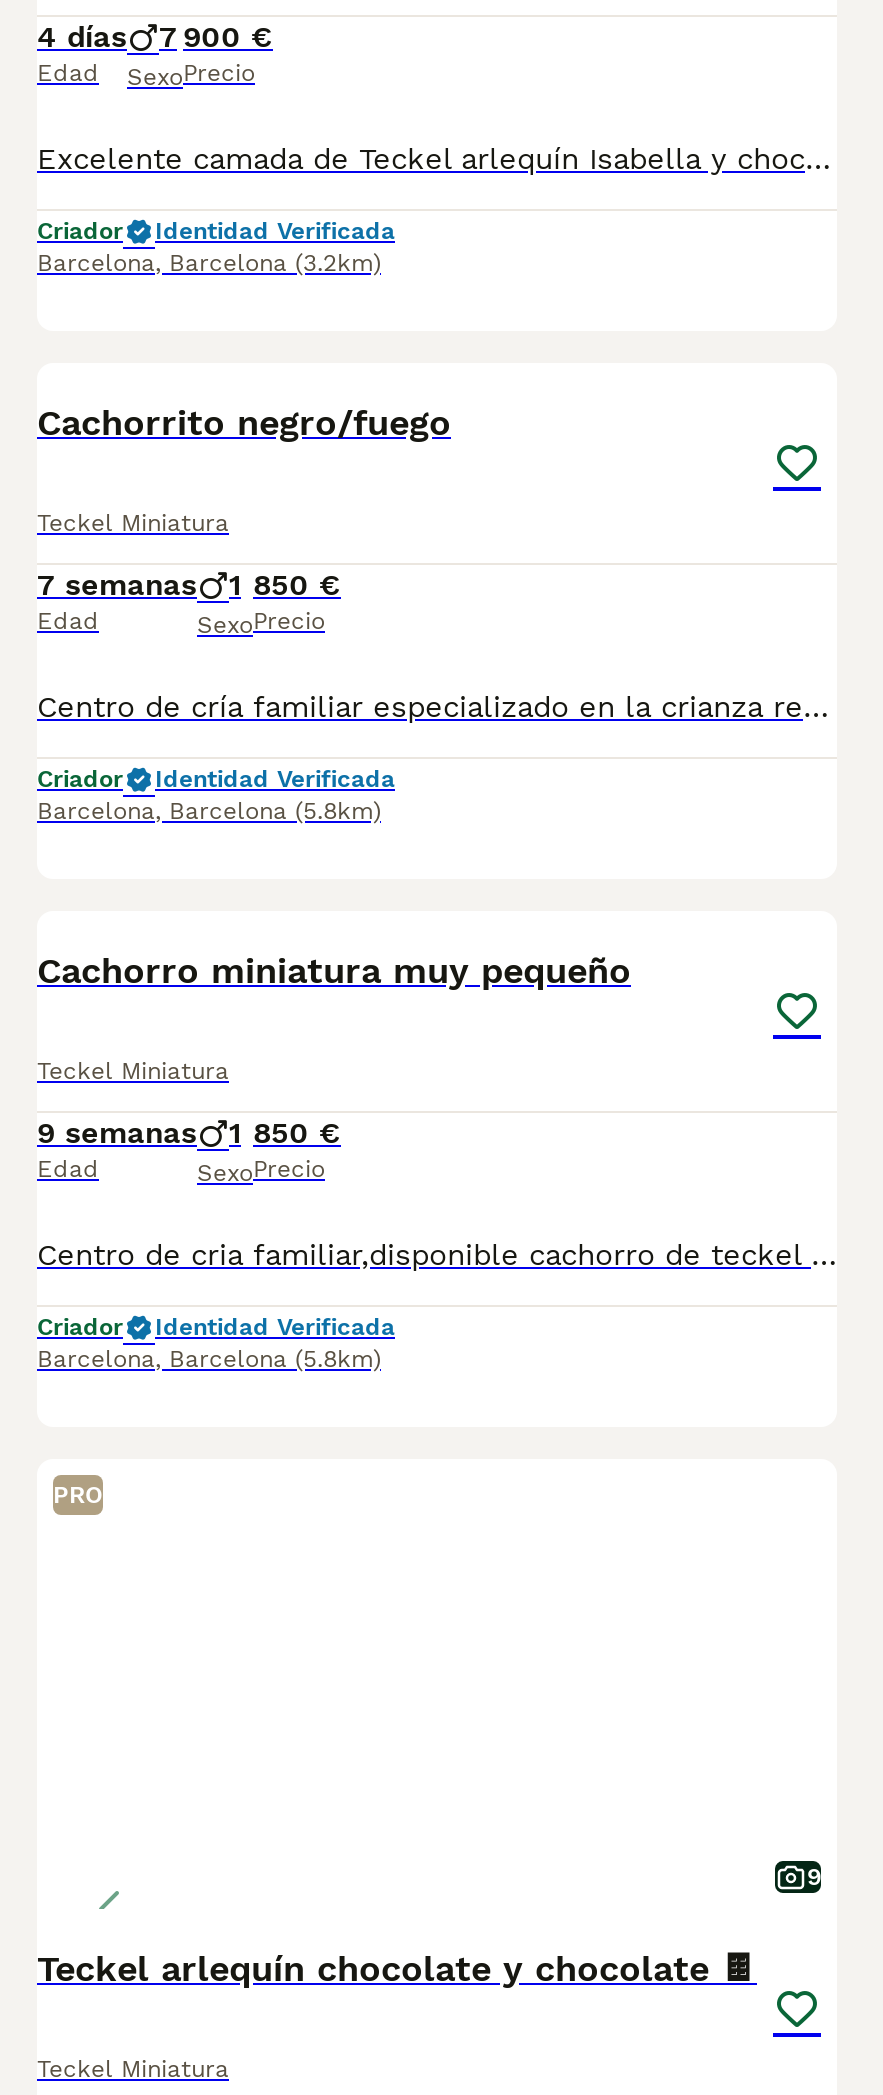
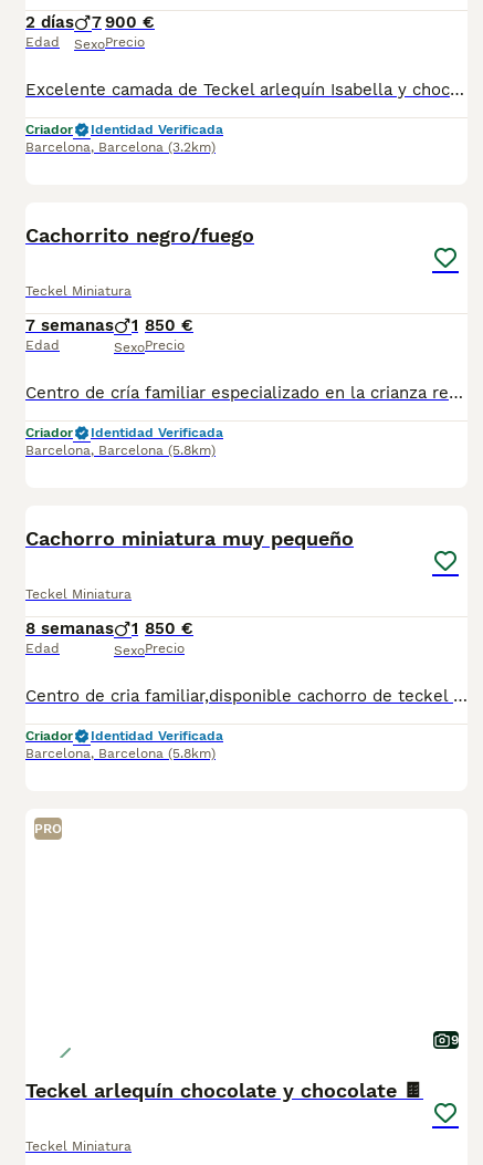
[37,19,273,55] 4 días 7 900 € -> [25,12,155,32] 2 días 7 900 €
[37,1115,341,1151] 9 semanas 1 850 € -> [25,618,193,638] 8 semanas 1 850 €

